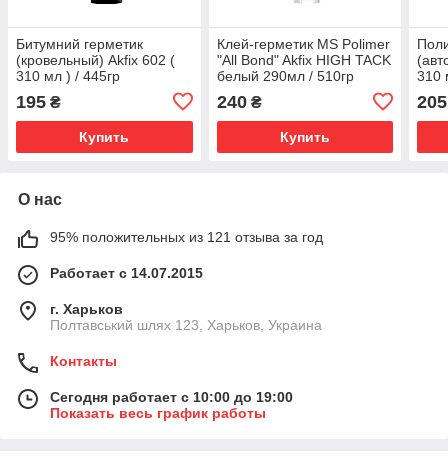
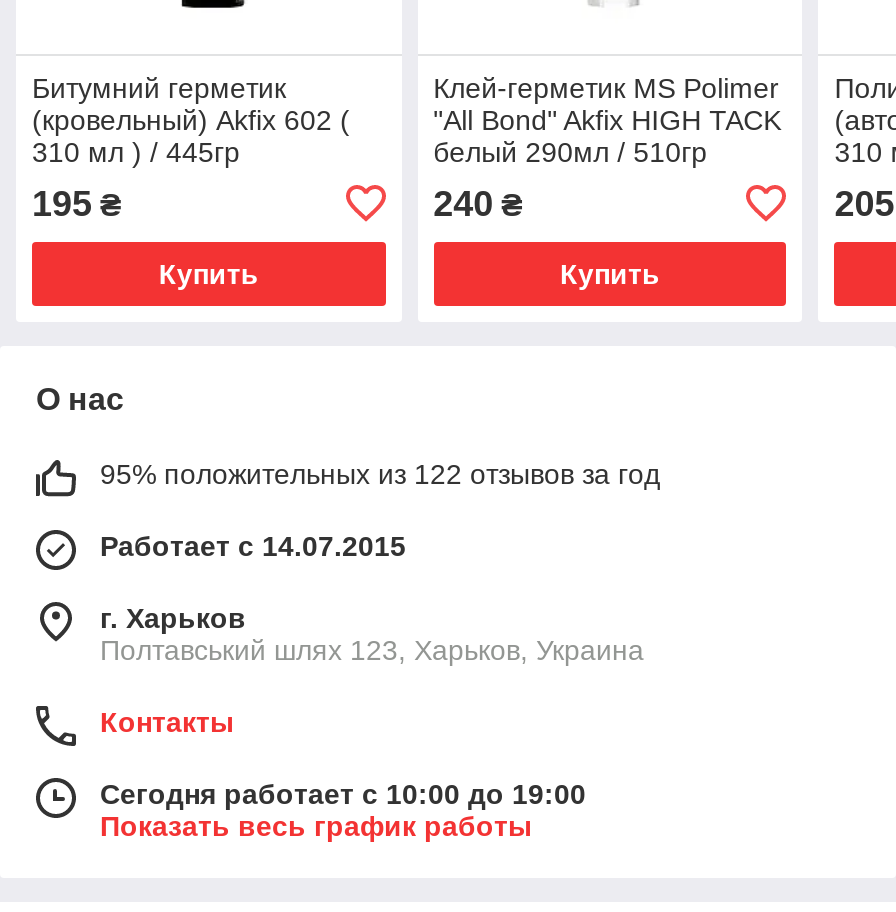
[50,229,323,245] 95% положительных из 121 отзыва за год -> [100,458,660,490] 95% положительных из 122 отзывов за год

